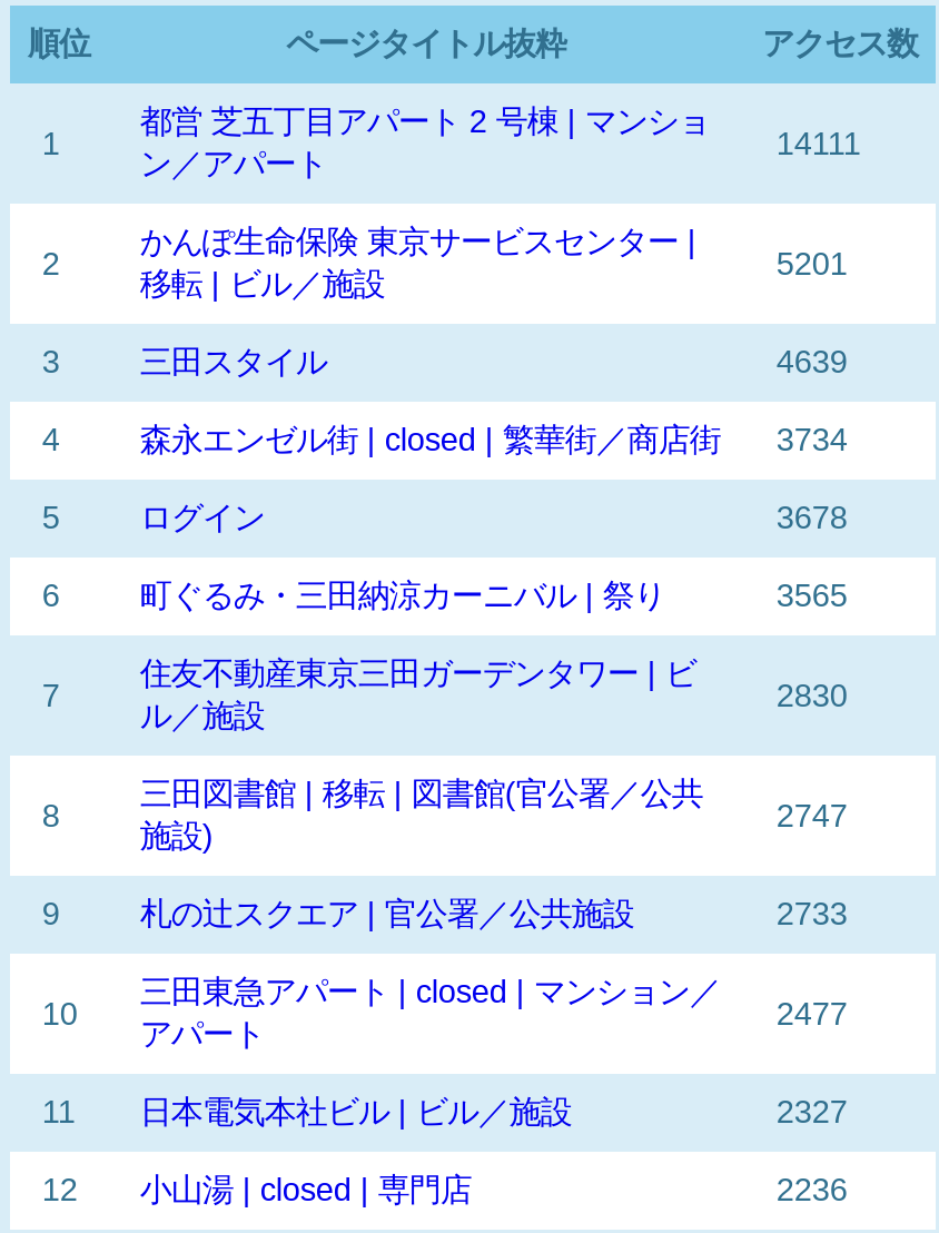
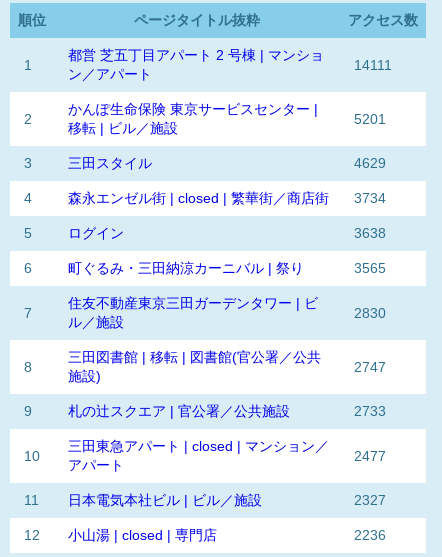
[776,343,848,379] 4639 -> [354,155,386,171] 4629
[776,499,848,534] 3678 -> [354,225,386,241] 3638

